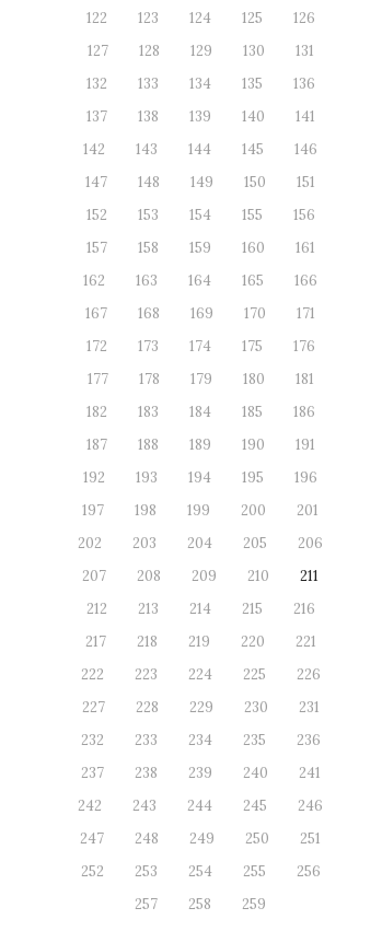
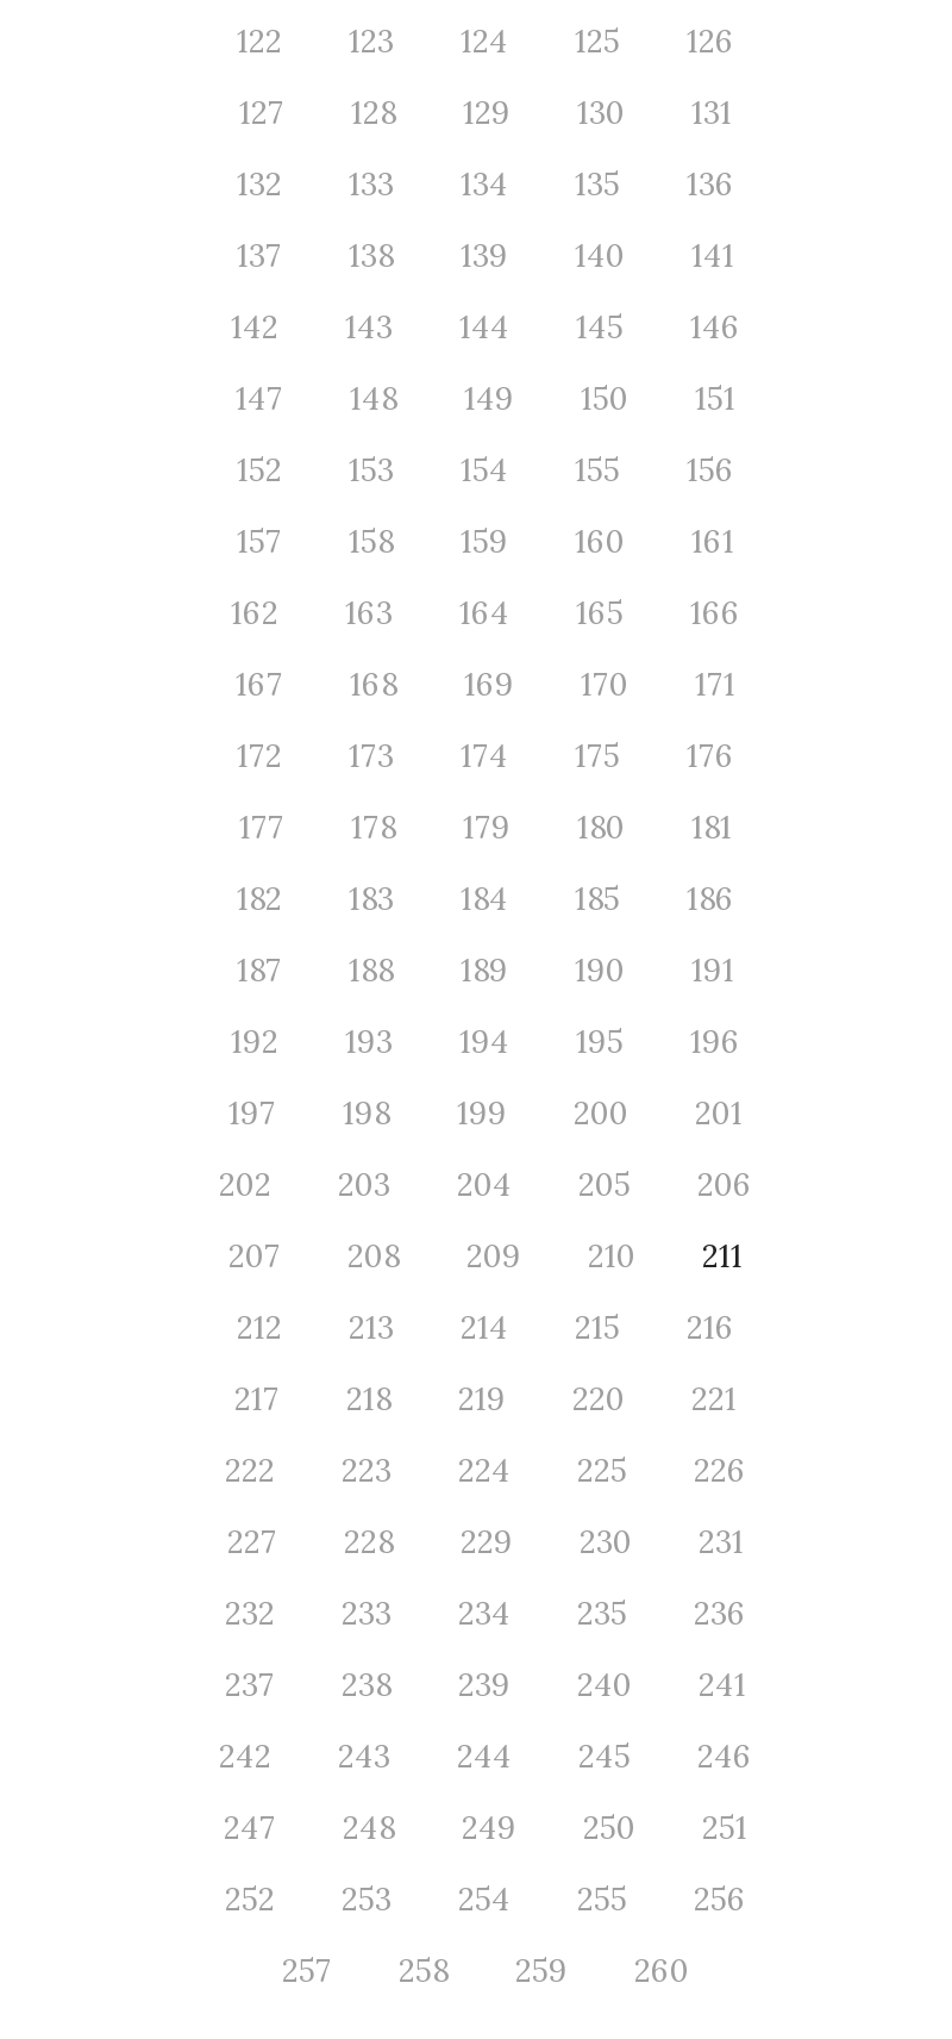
none -> [634,1951,689,1992] 260

